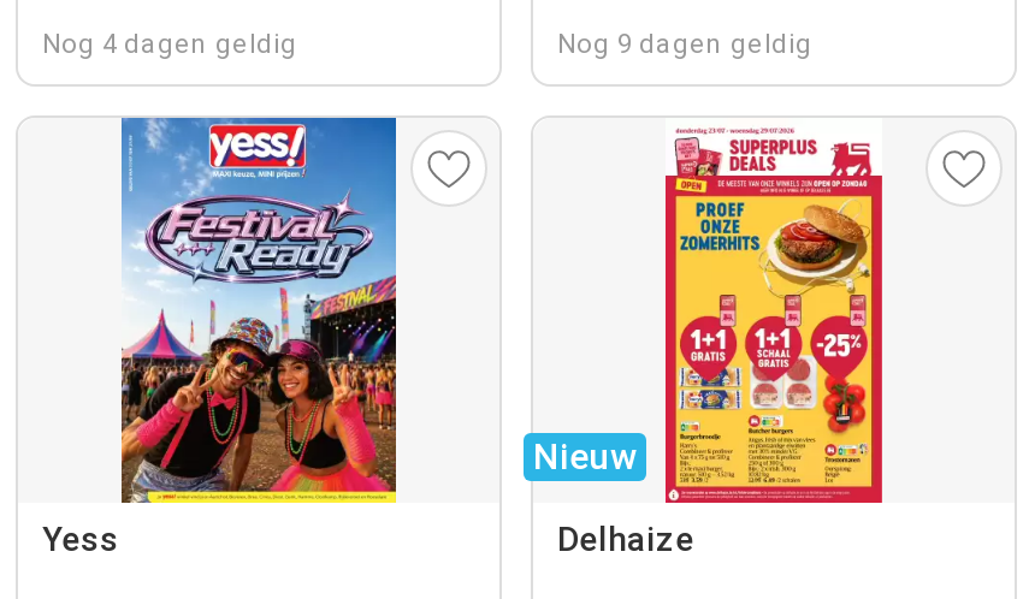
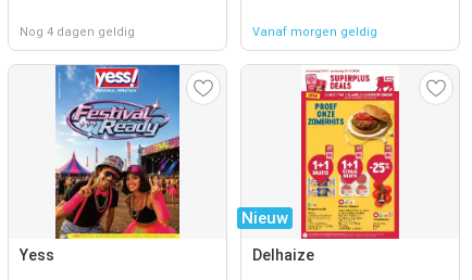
[557,29,812,60] Nog 9 dagen geldig -> [252,25,377,39] Vanaf morgen geldig

